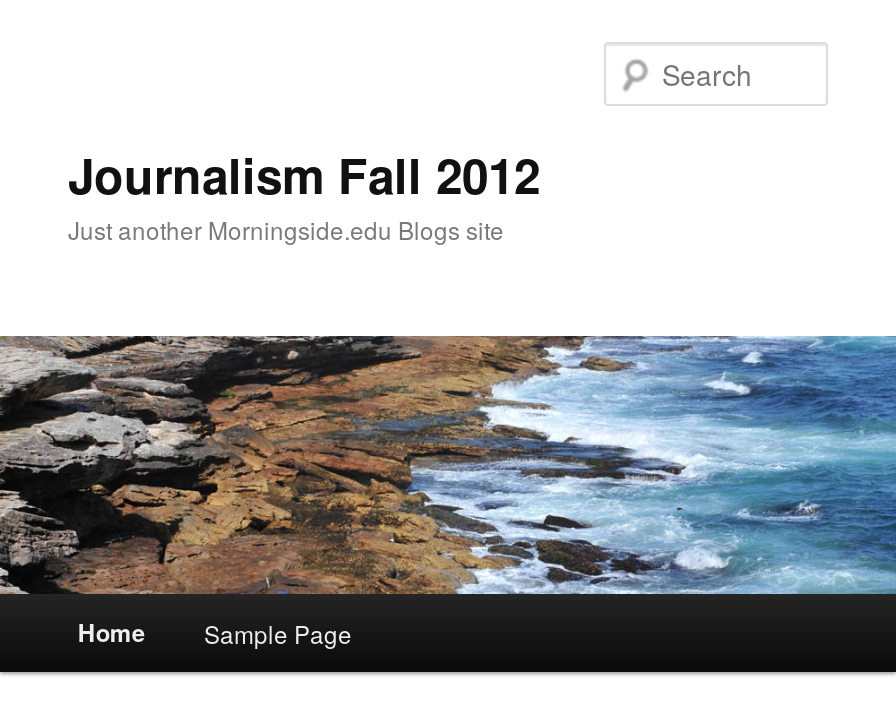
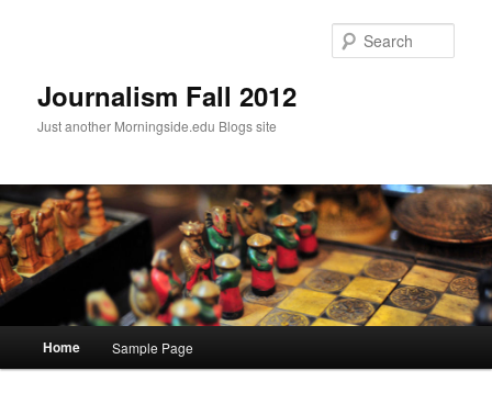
[6,334,890,596] [image] -> [3,183,489,327] [image]

